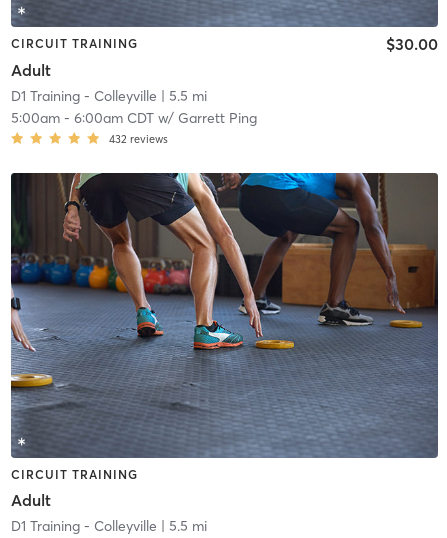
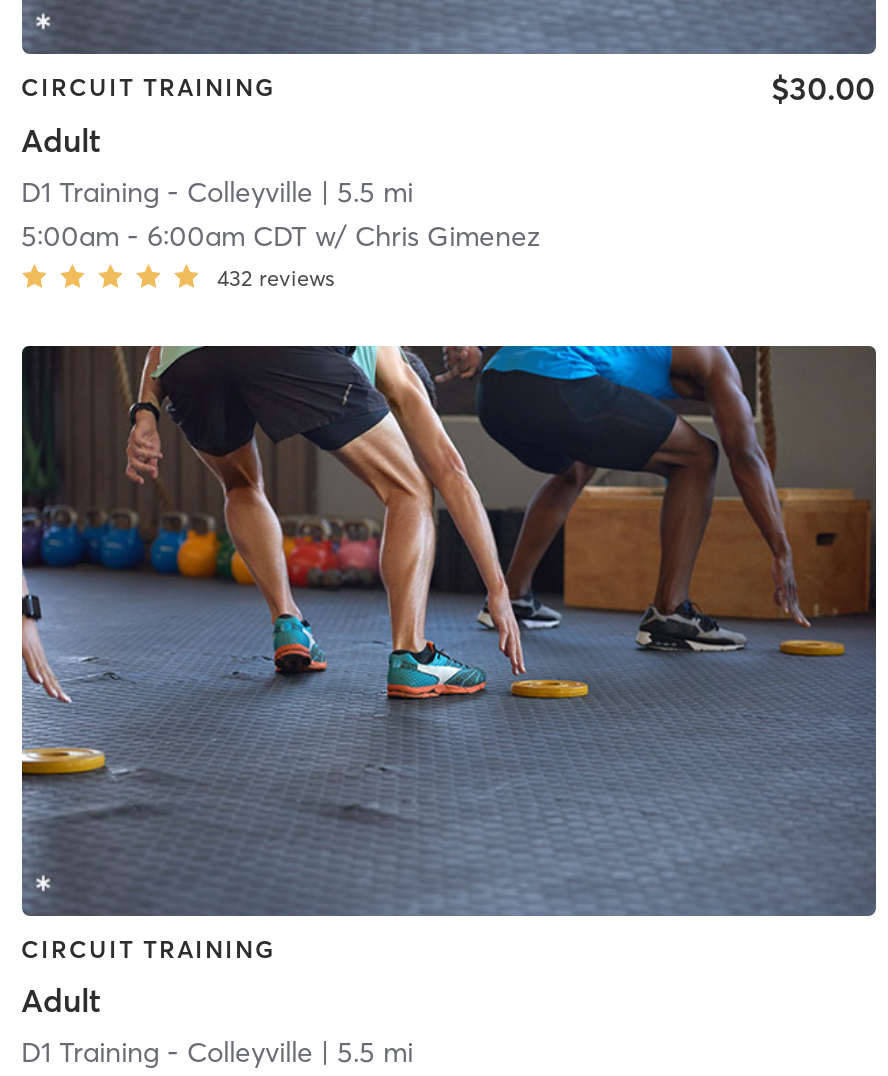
[10,109,256,127] 5:00am - 6:00am CDT w/ Garrett Ping -> [21,218,541,254] 5:00am - 6:00am CDT w/ Chris Gimenez

